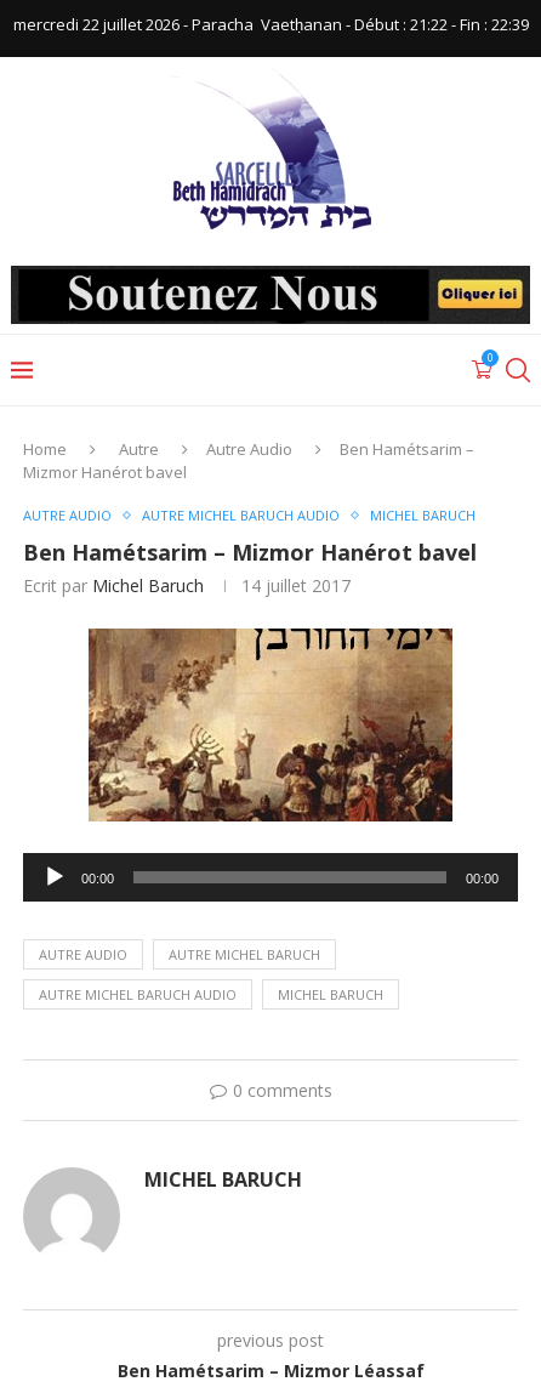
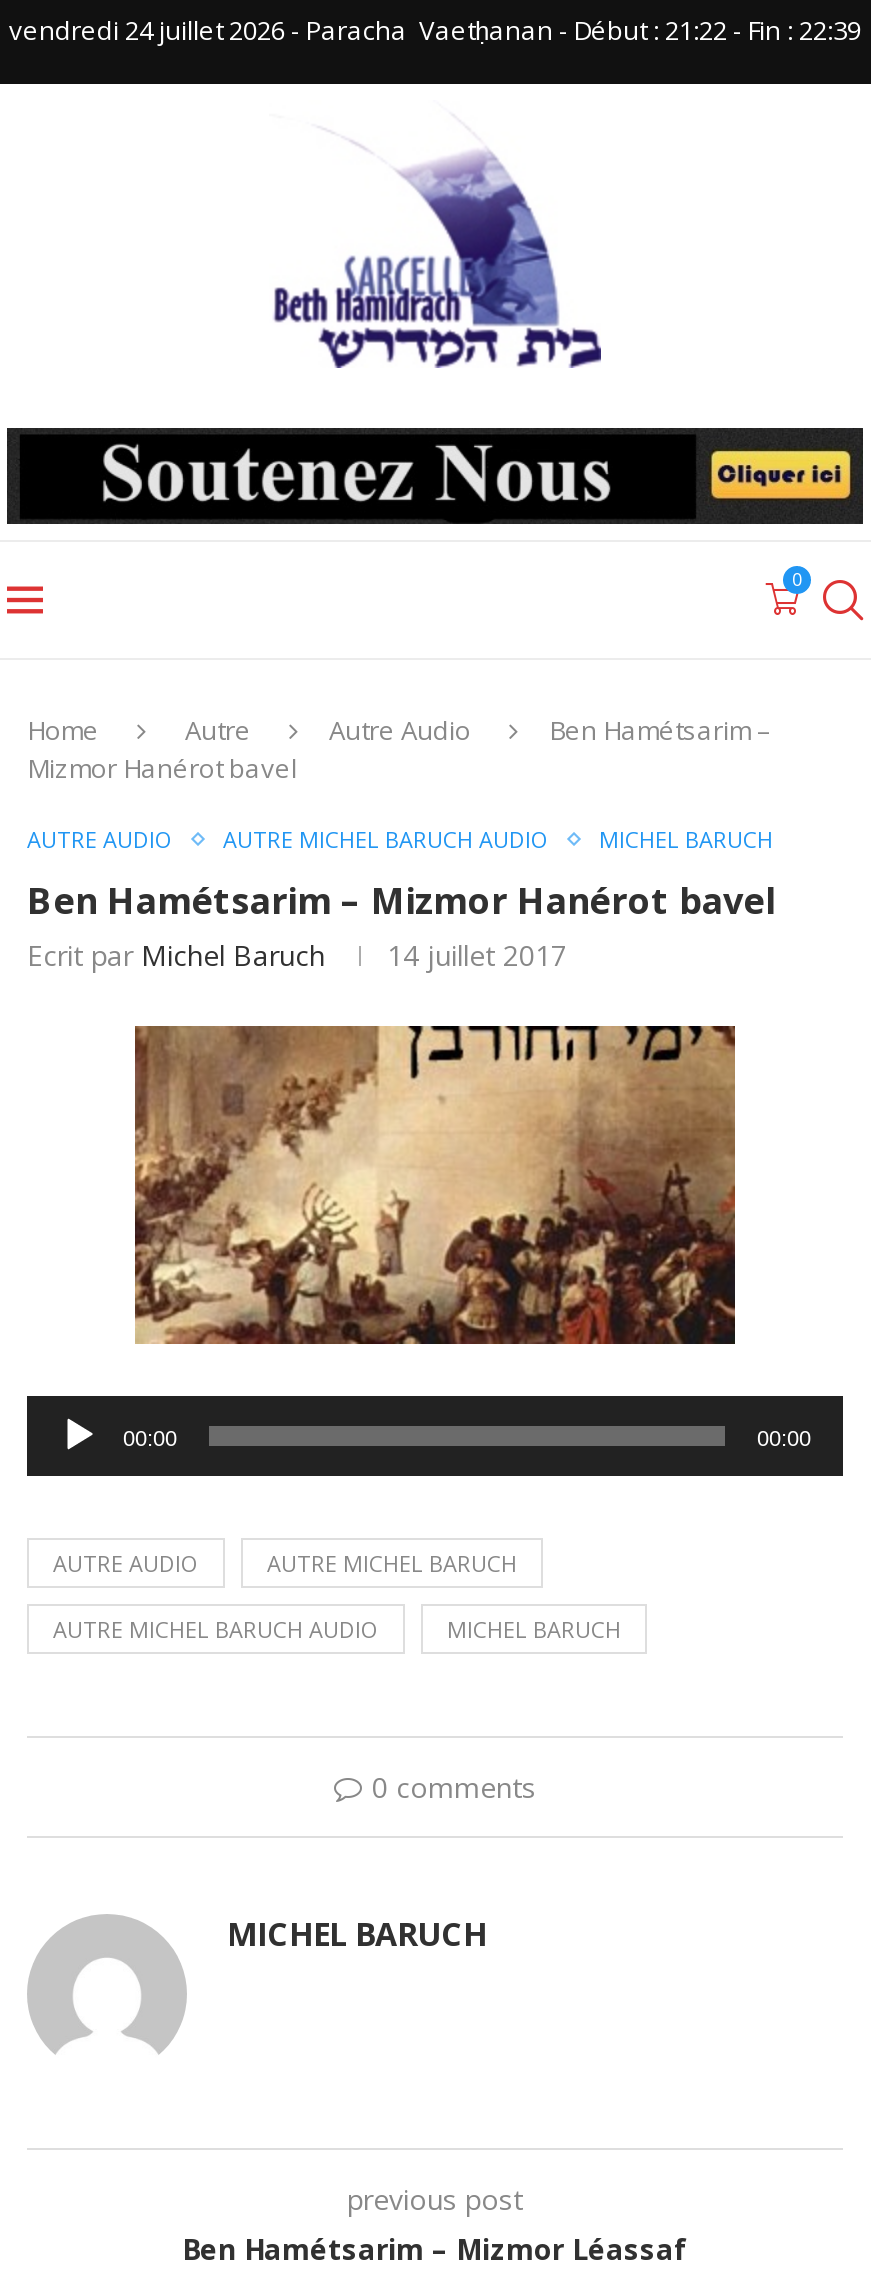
[13,13,528,35] mercredi 22 juillet 2026 - Paracha Vaetḥanan - Début : 21:22 - Fin : 22:39 -> [9,12,861,48] vendredi 24 juillet 2026 - Paracha Vaetḥanan - Début : 21:22 - Fin : 22:39

